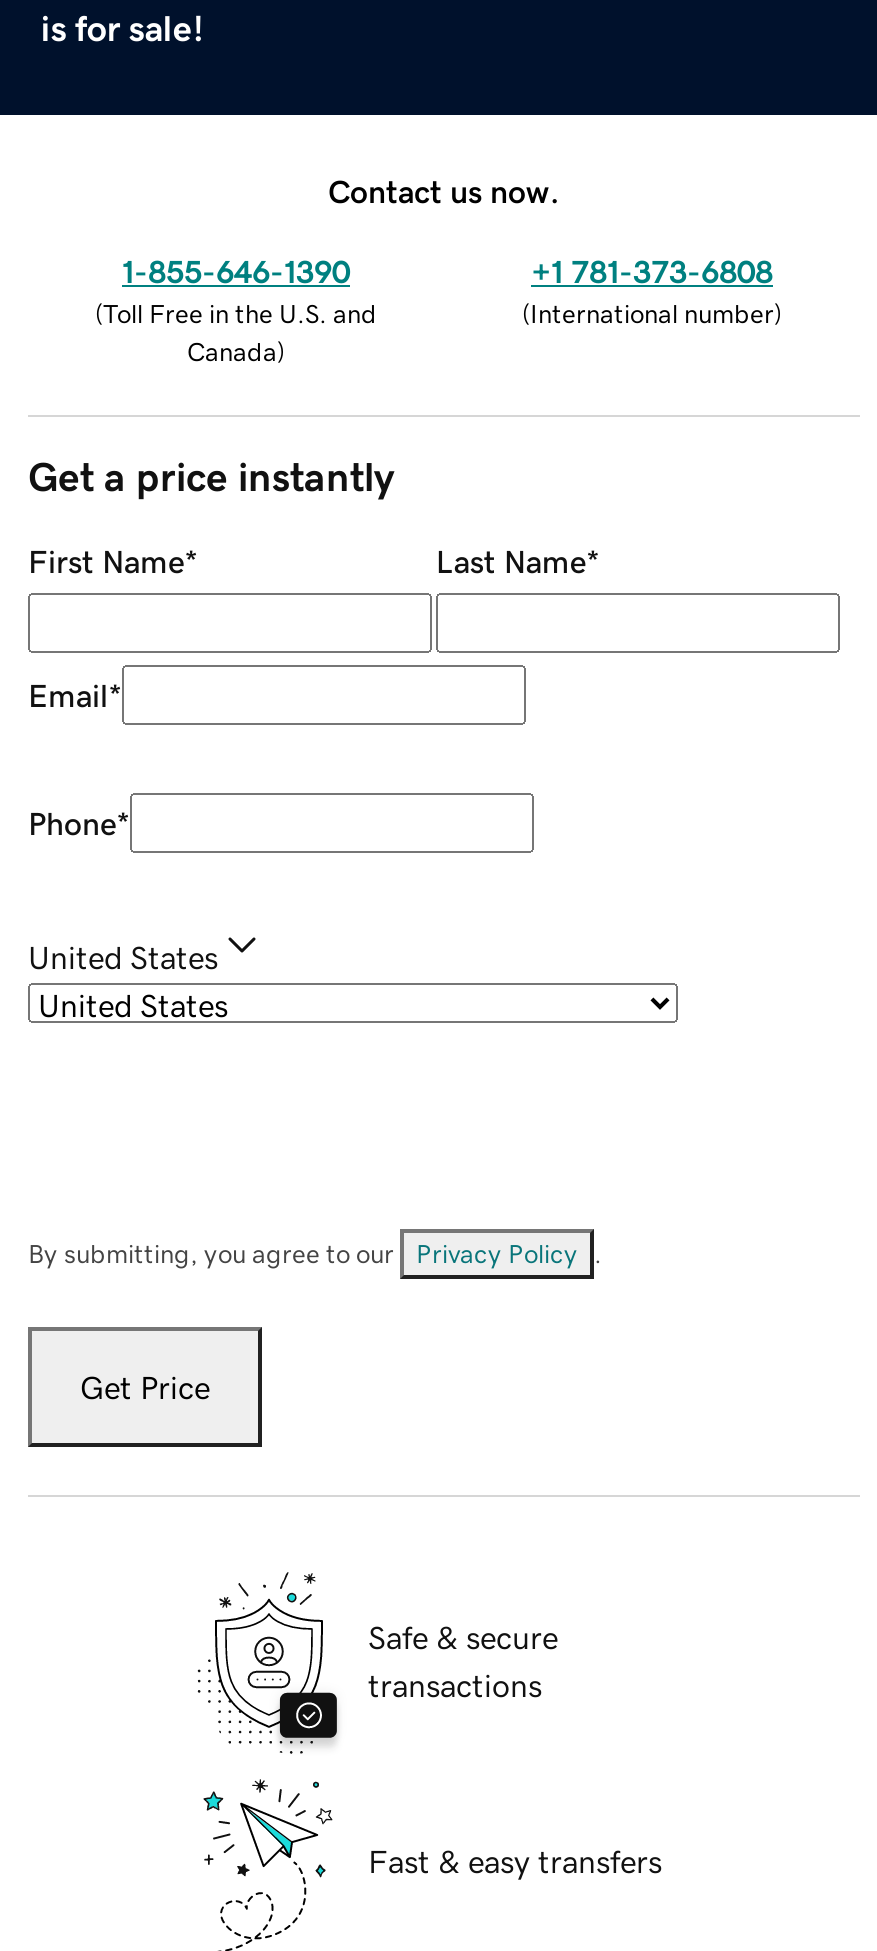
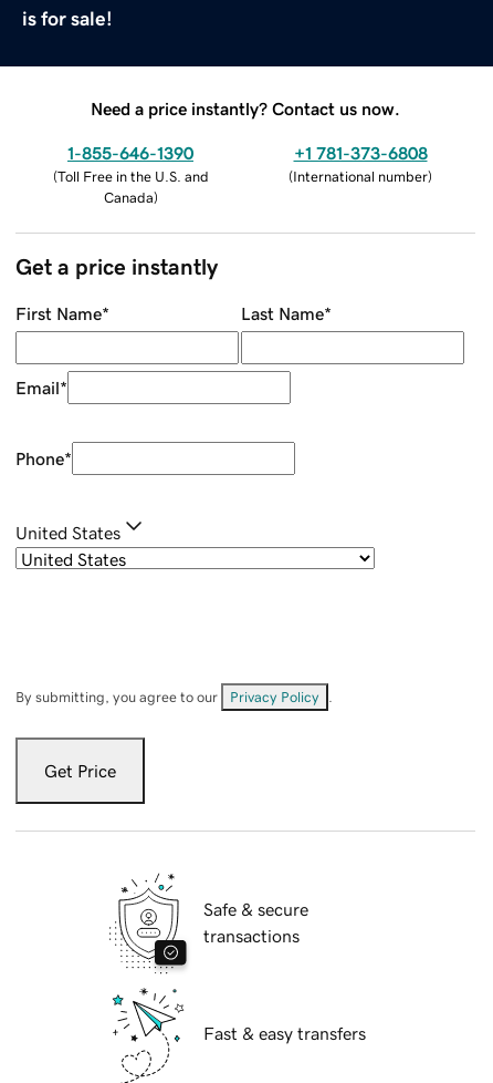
[328,174,560,206] Contact us now. -> [91,99,400,117] Need a price instantly? Contact us now.

